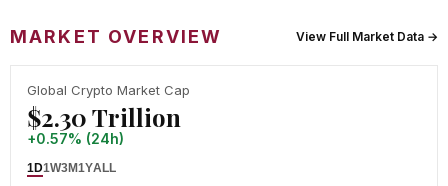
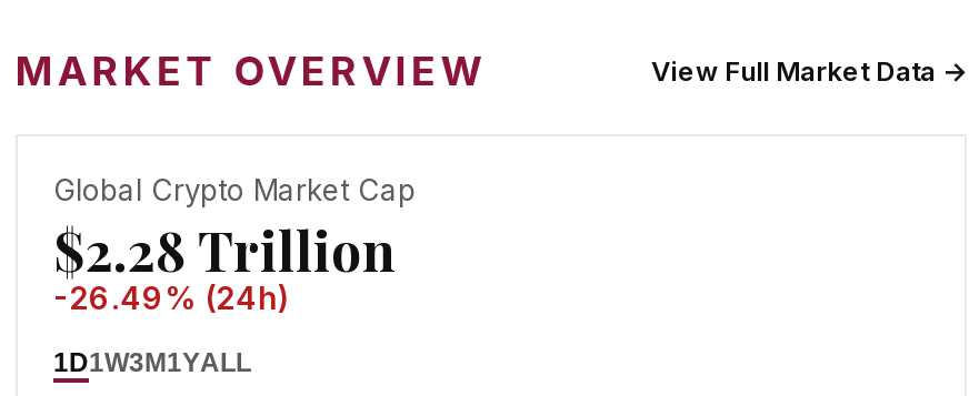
[27,101,181,133] $2.30 Trillion -> [53,214,396,285] $2.28 Trillion
[27,130,124,147] +0.57% (24h) -> [53,279,289,316] -26.49% (24h)

